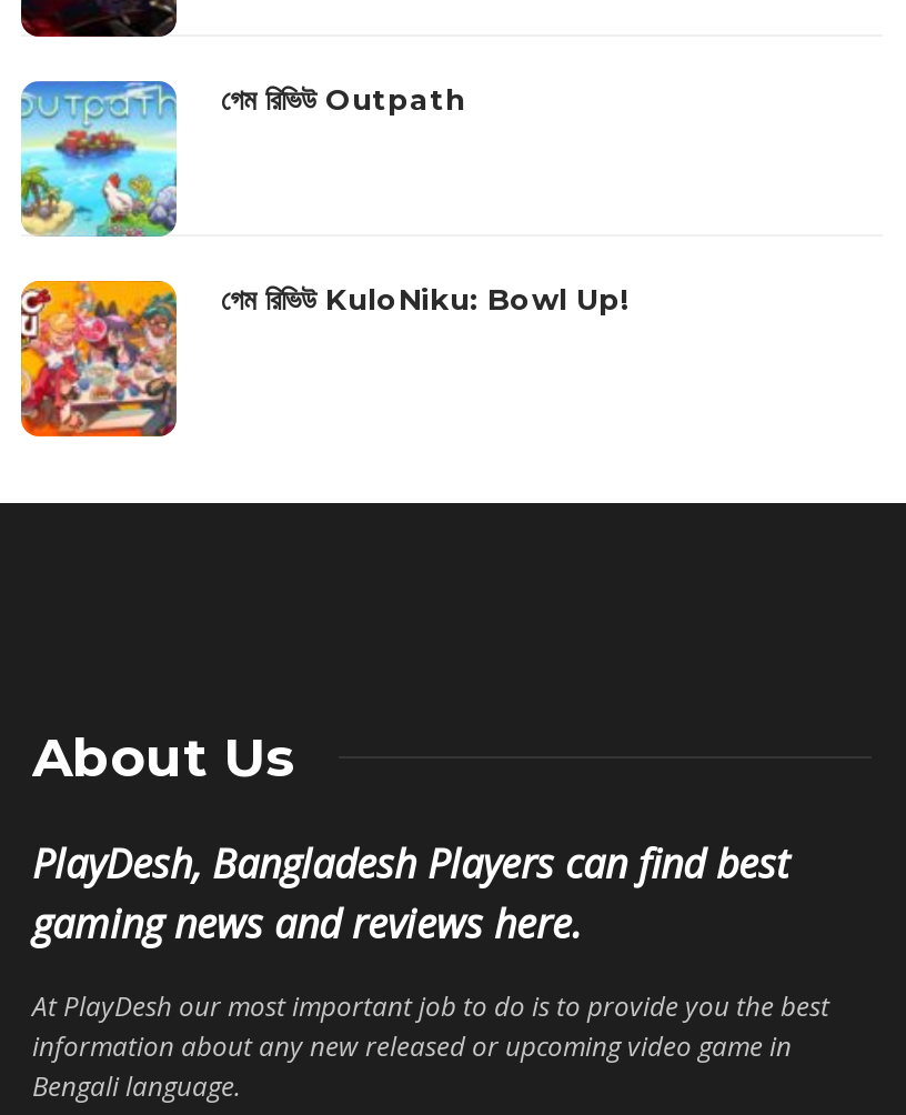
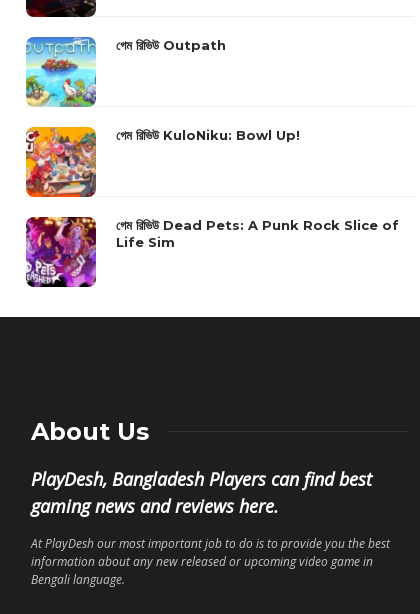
none -> [25,216,399,288] [image] | গেম রিভিউ Dead Pets: A Punk Rock Slice of | Life Sim

